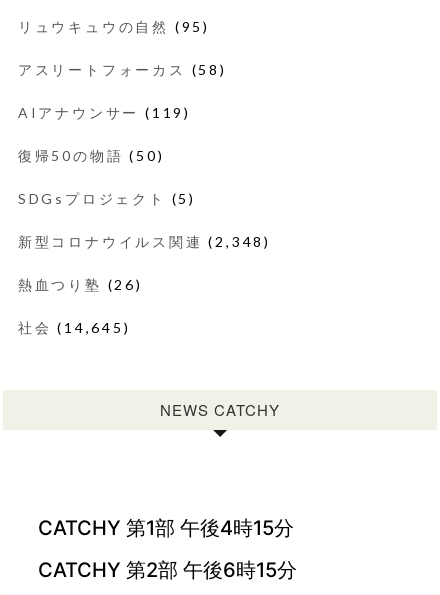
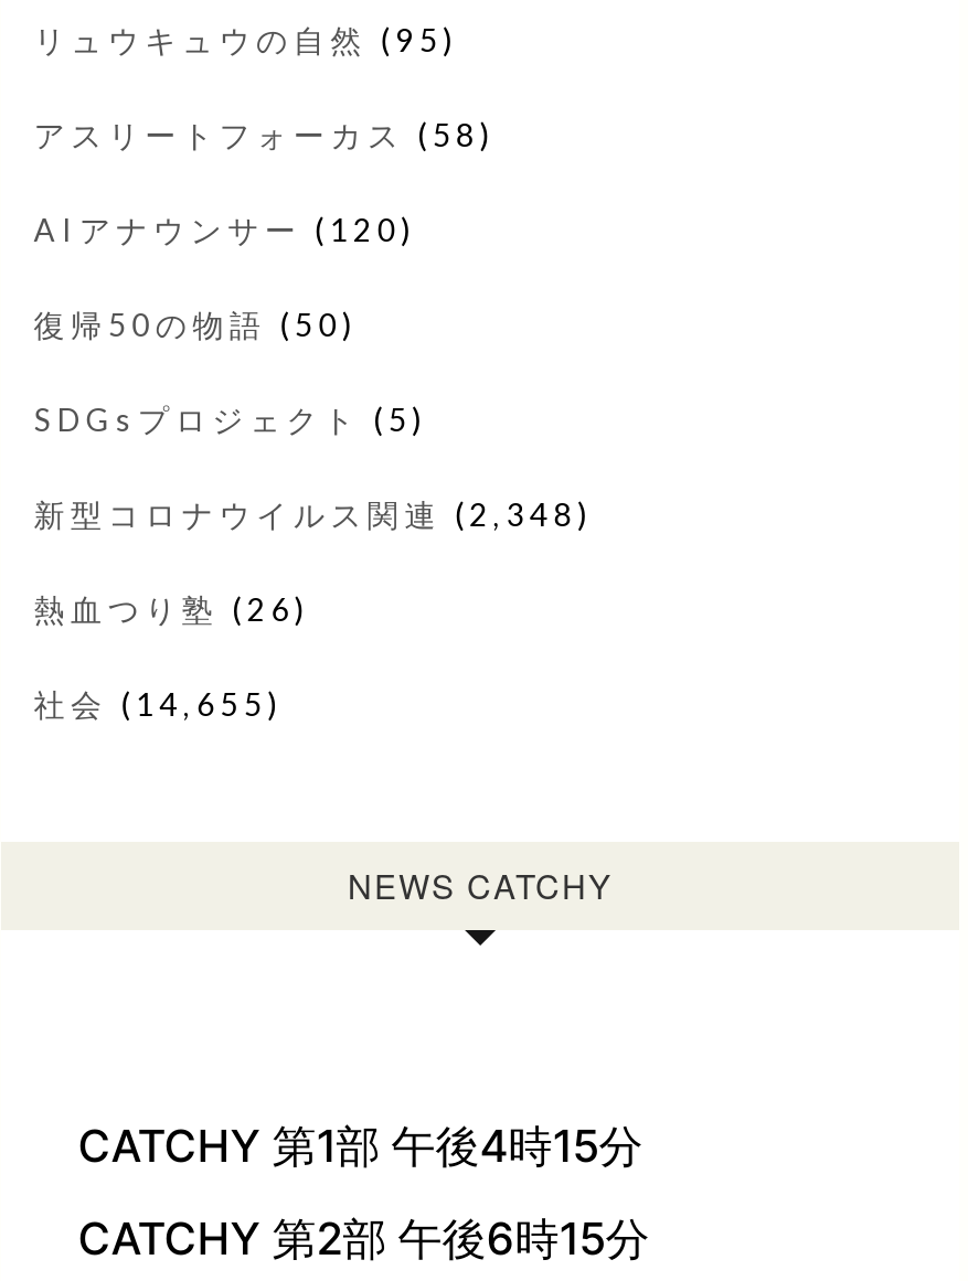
[18,104,191,121] AIアナウンサー(119) -> [34,211,416,248] AIアナウンサー(120)
[18,319,130,336] 社会(14,645) -> [34,685,283,722] 社会(14,655)

